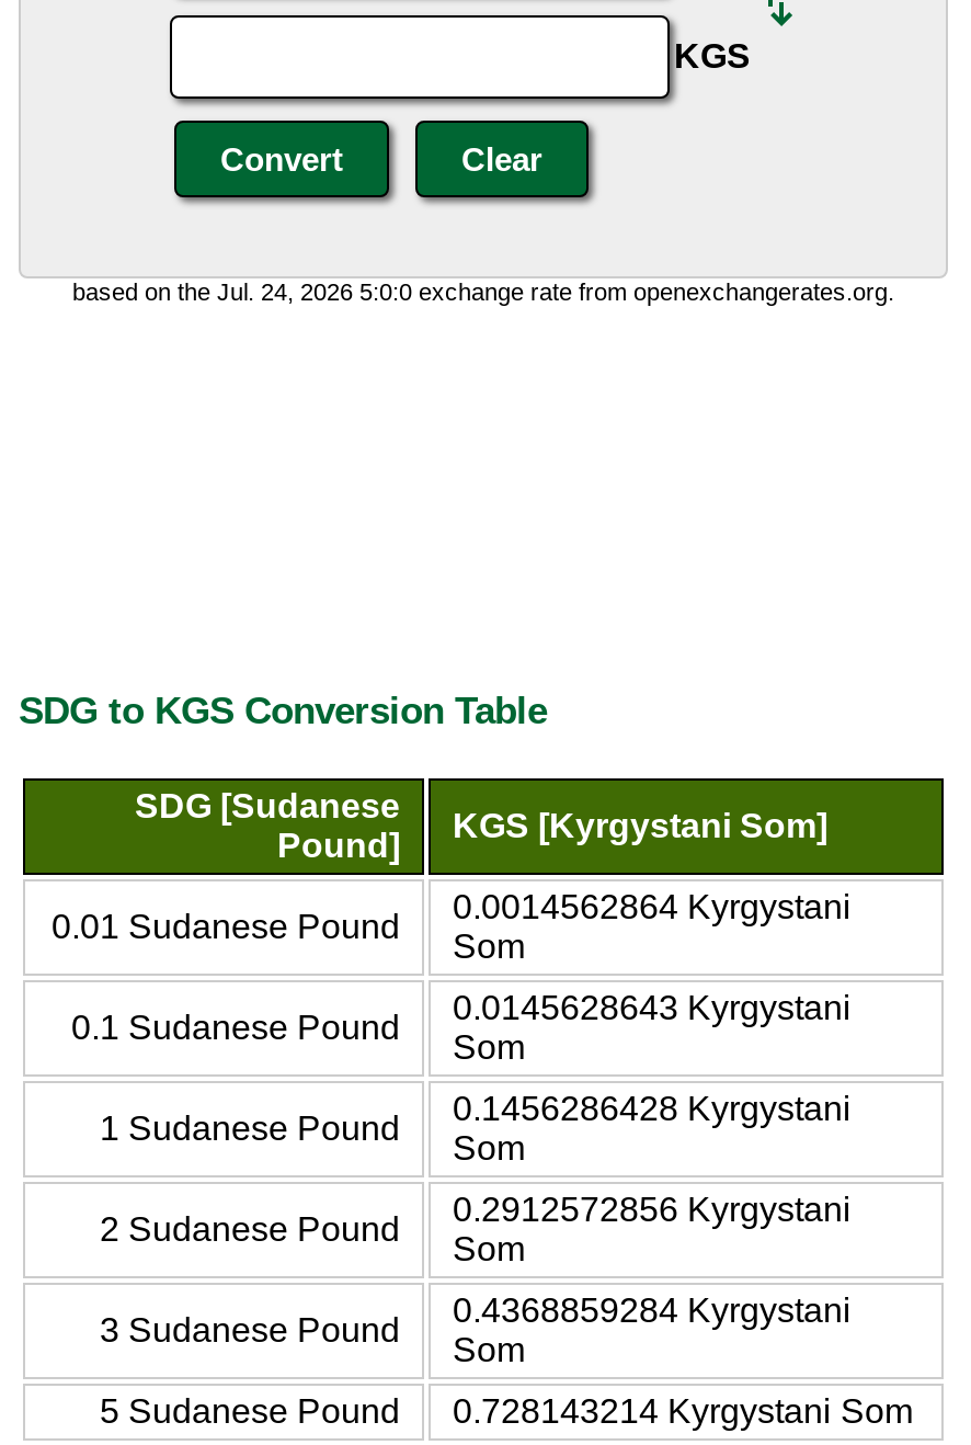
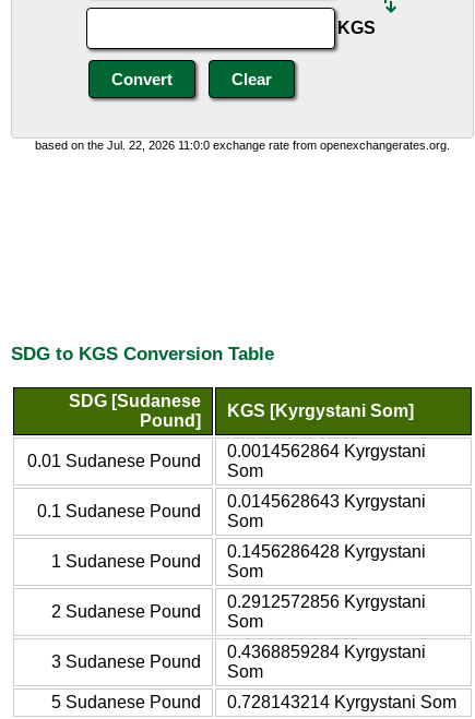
[72,278,894,305] based on the Jul. 24, 2026 5:0:0 exchange rate from openexchangerates.org. -> [35,139,450,152] based on the Jul. 22, 2026 11:0:0 exchange rate from openexchangerates.org.

